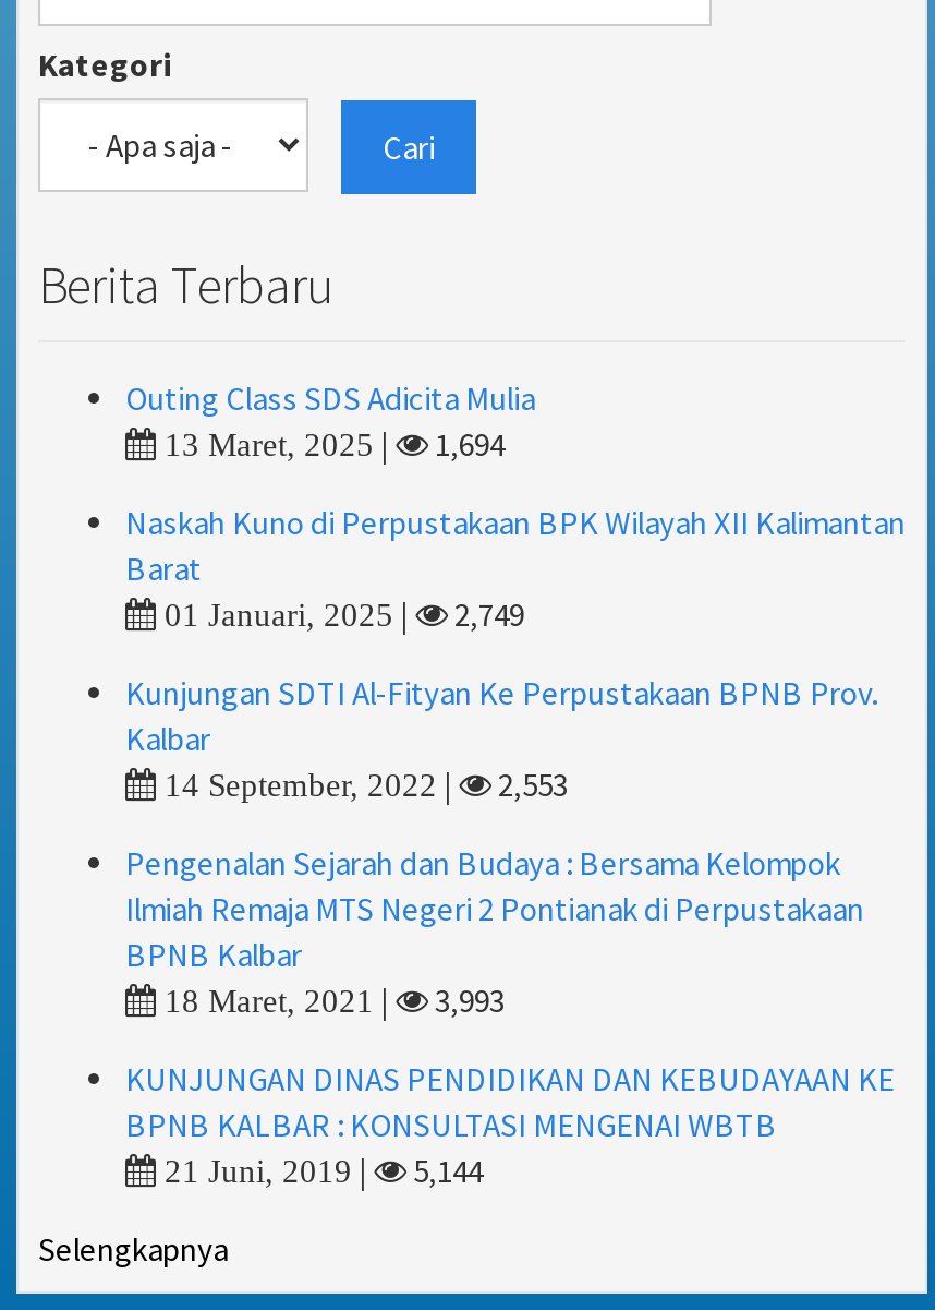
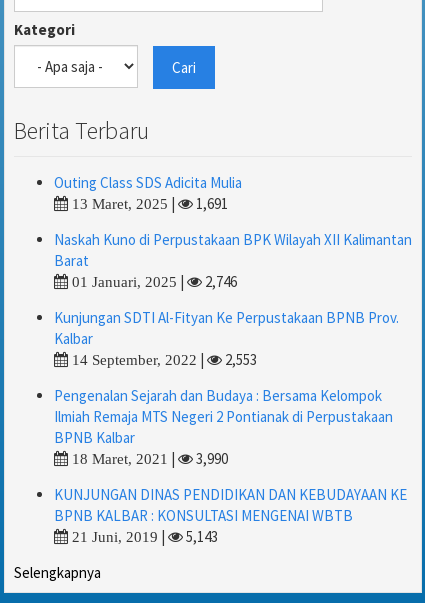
[428,423,505,464] 1,694 -> [193,194,228,213] 1,691
[448,593,524,634] 2,749 -> [202,272,237,291] 2,746
[428,979,505,1020] 3,993 -> [193,449,228,468] 3,990
[406,1149,483,1190] 5,144 -> [183,527,218,546] 5,143

